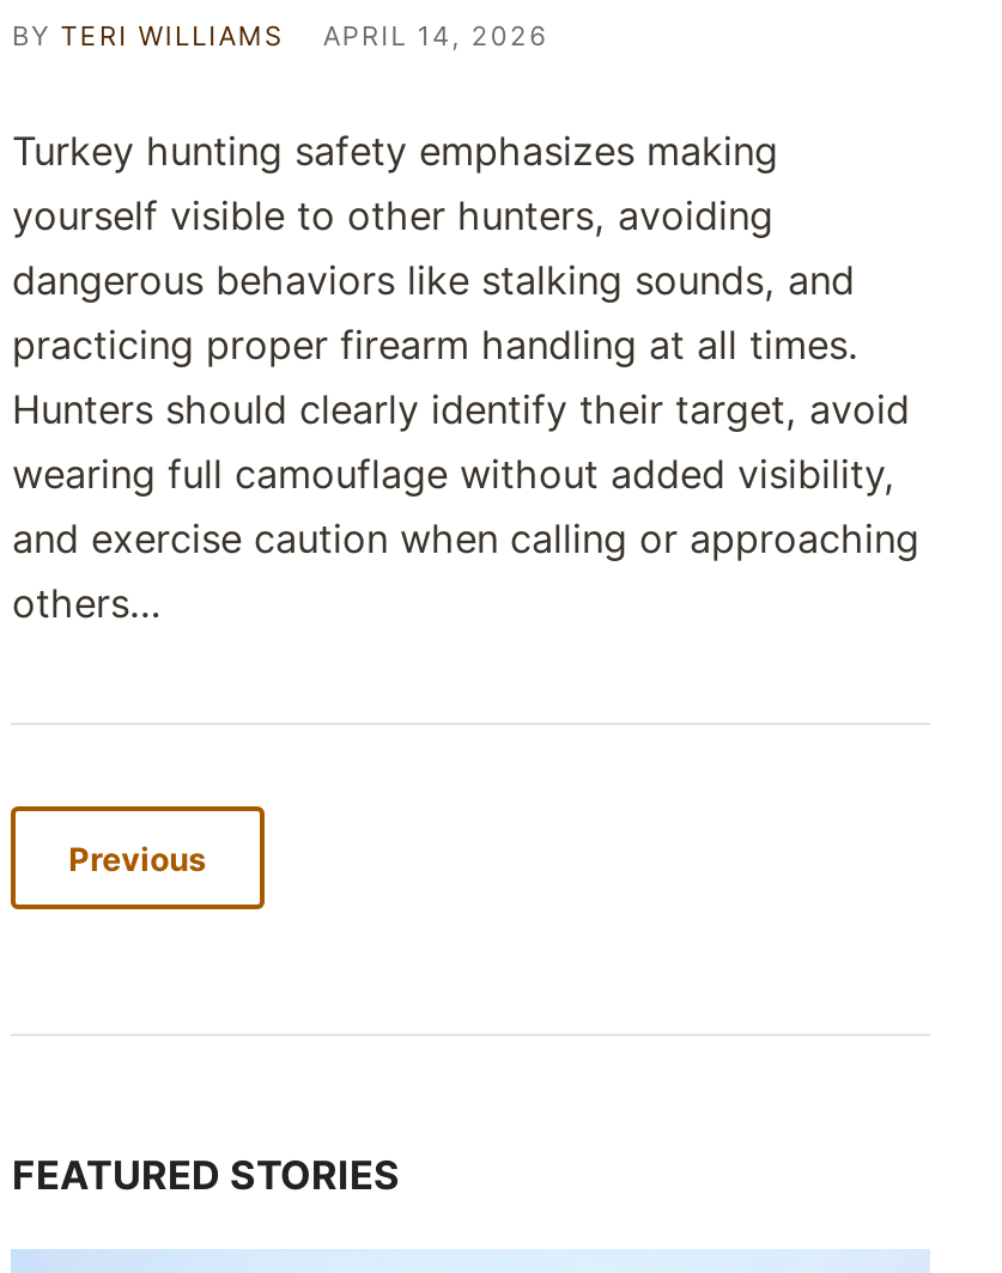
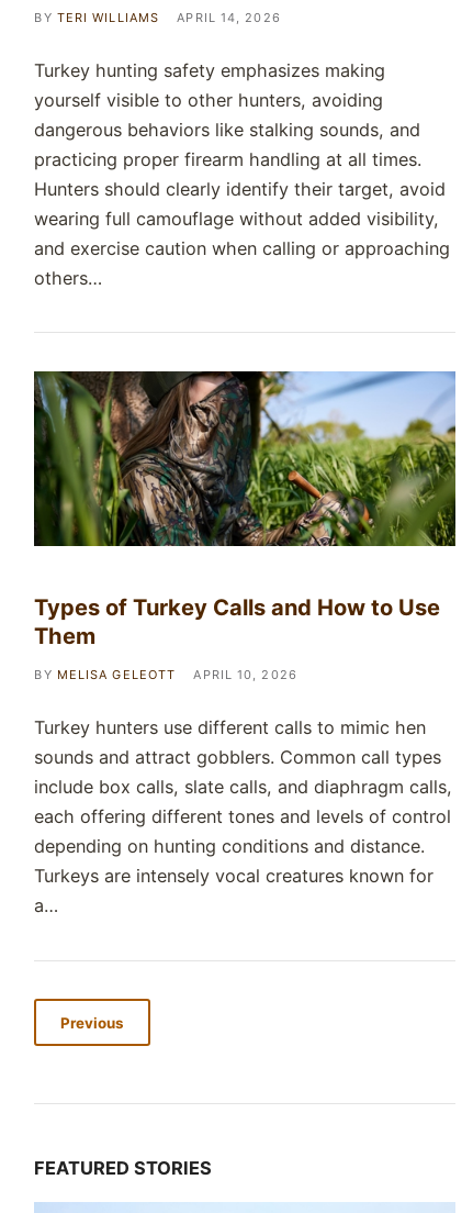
none -> [33,370,457,547] [image]
none -> [35,594,453,916] Types of Turkey Calls and How to Use | Them | BY MELISA GELEOTT | APRIL 10, 2026 | Turkey hunters use different calls to mimic hen | sounds and attract gobblers. Common call types | include box calls, slate calls, and diaphragm calls, | each offering different tones and levels of control | depending on hunting conditions and distance. | Turkeys are intensely vocal creatures known for | a…

